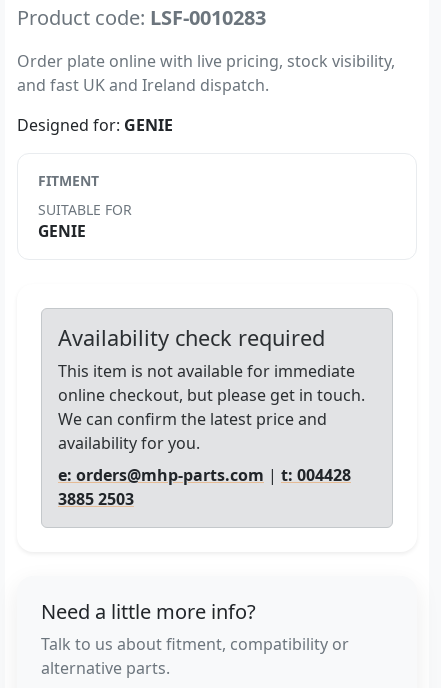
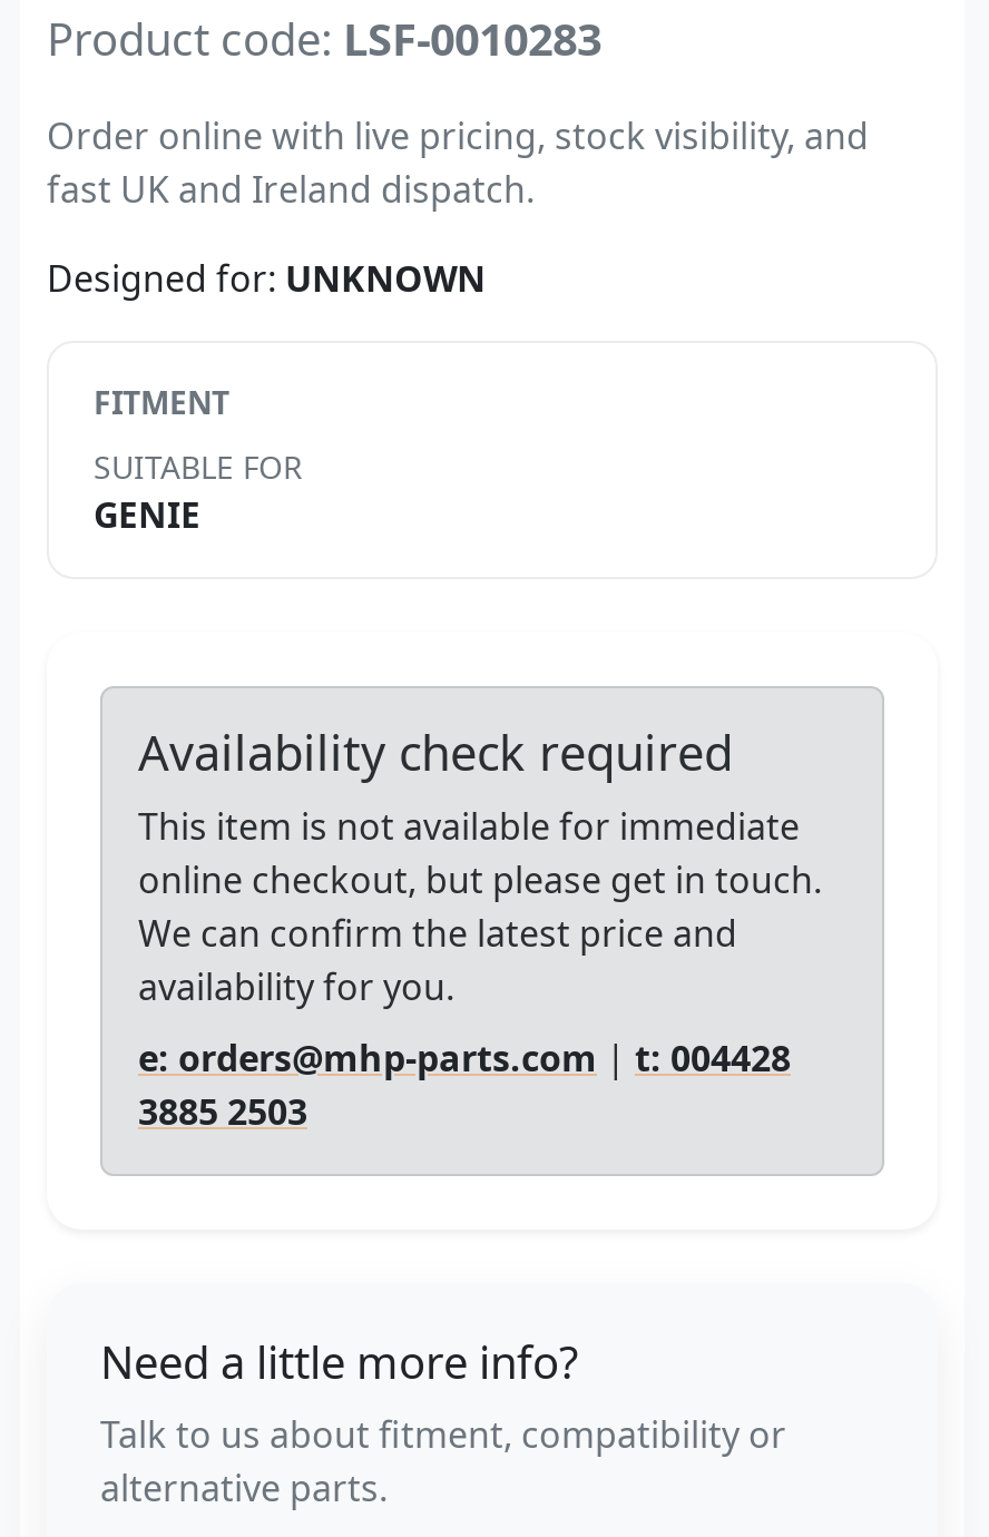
[17,50,395,96] Order plate online with live pricing, stock visibility, | and fast UK and Ireland dispatch. -> [47,111,869,213] Order online with live pricing, stock visibility, and | fast UK and Ireland dispatch.
[17,114,173,136] Designed for: GENIE -> [47,253,486,302] Designed for: UNKNOWN

